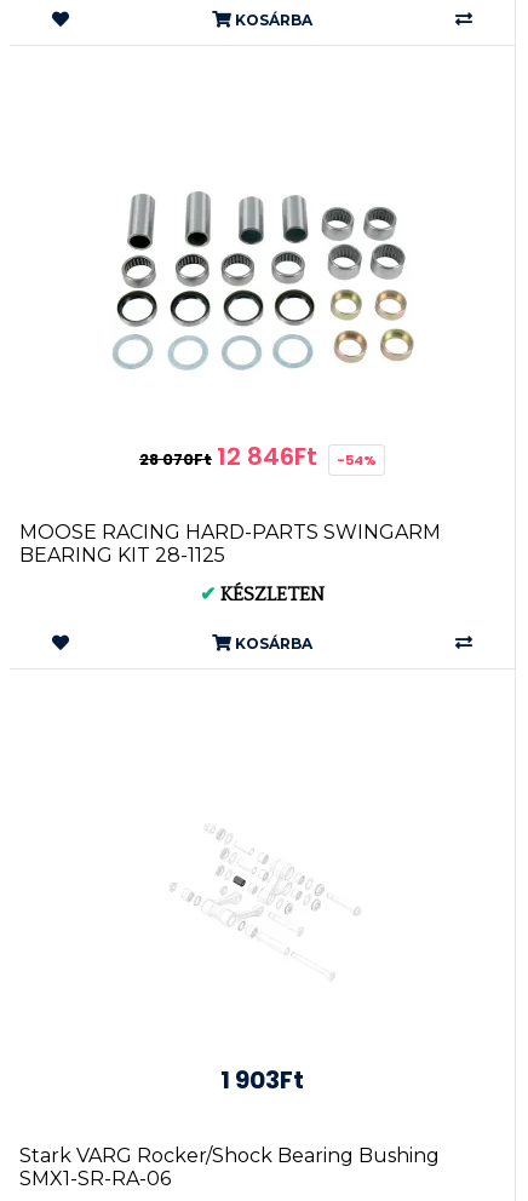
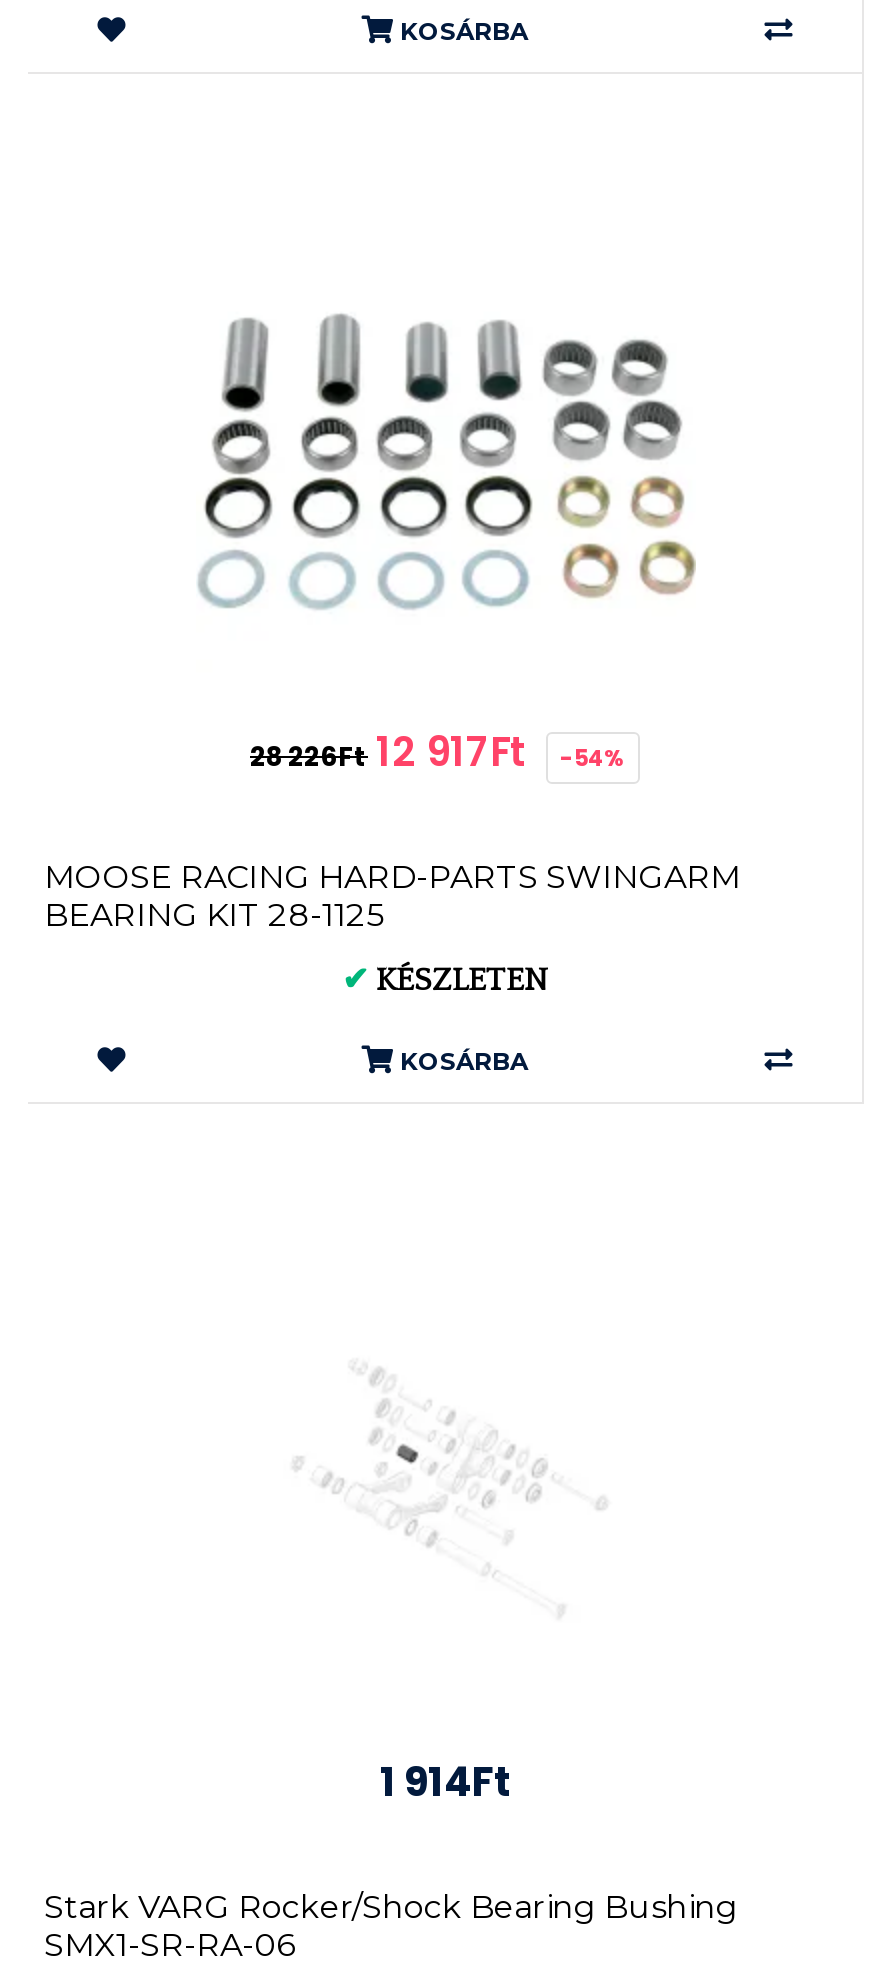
[139,439,377,473] 28 070Ft 12 846Ft -54% -> [250,724,626,780] 28 226Ft 12 917Ft -54%
[220,1063,304,1097] 1 903Ft -> [380,1754,512,1810] 1 914Ft

